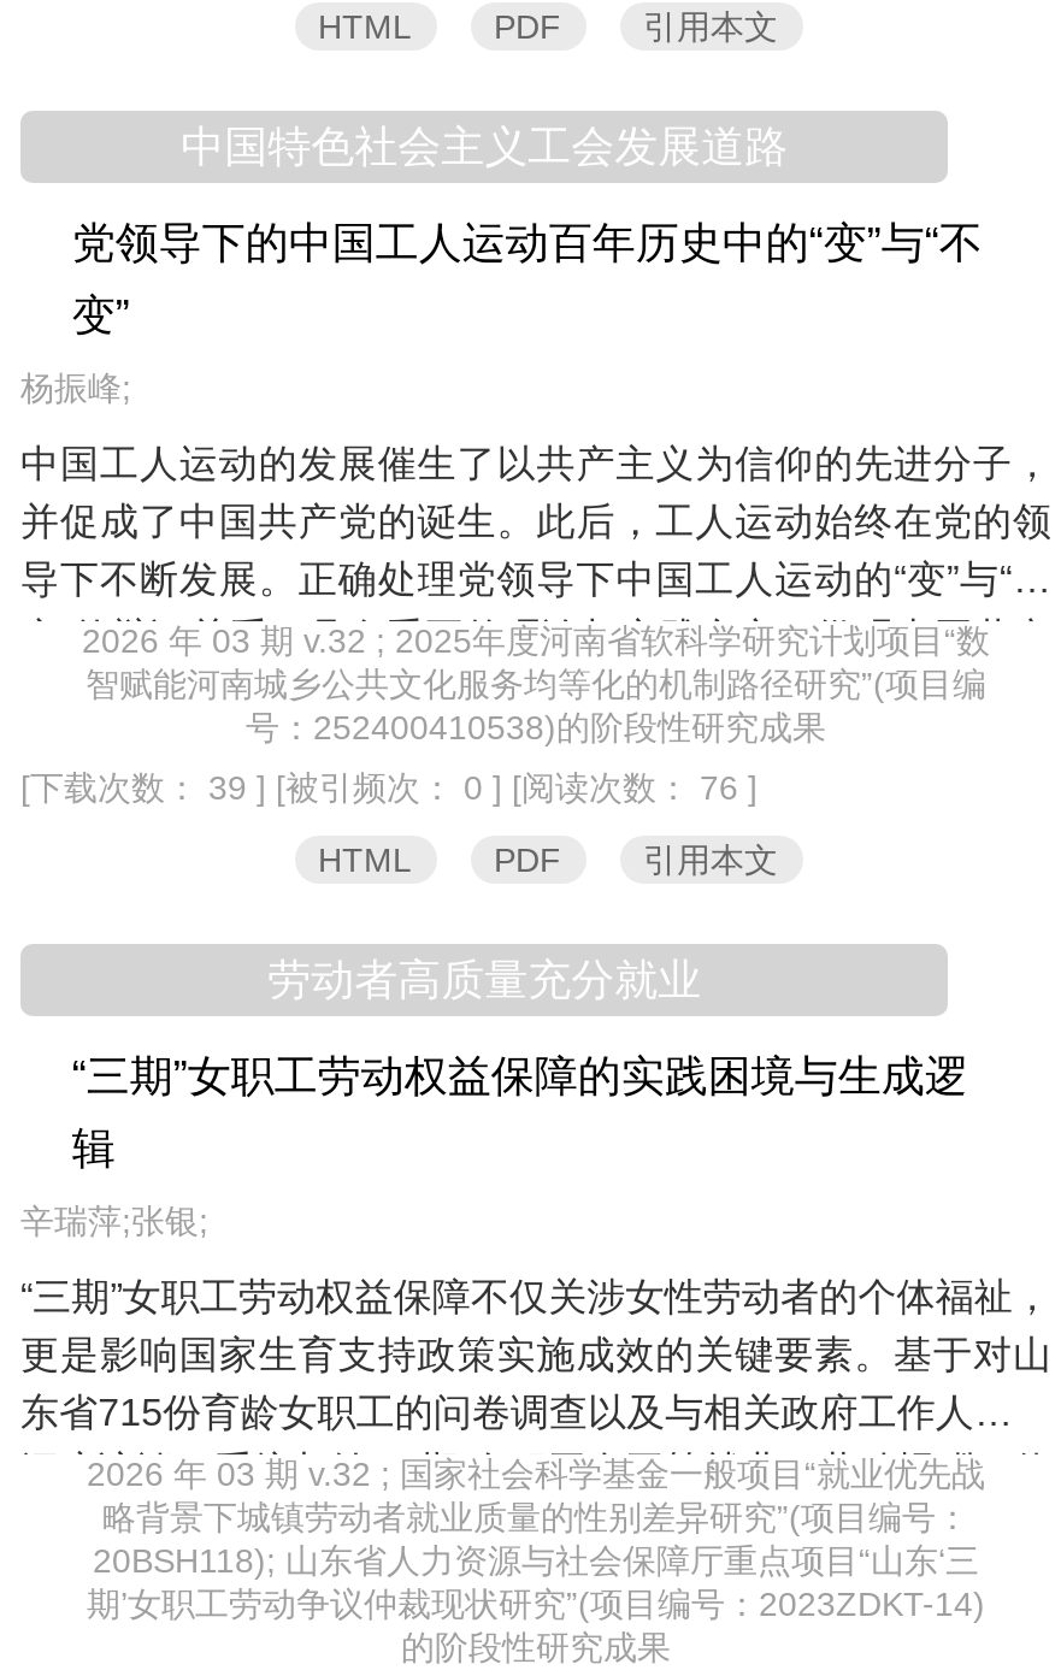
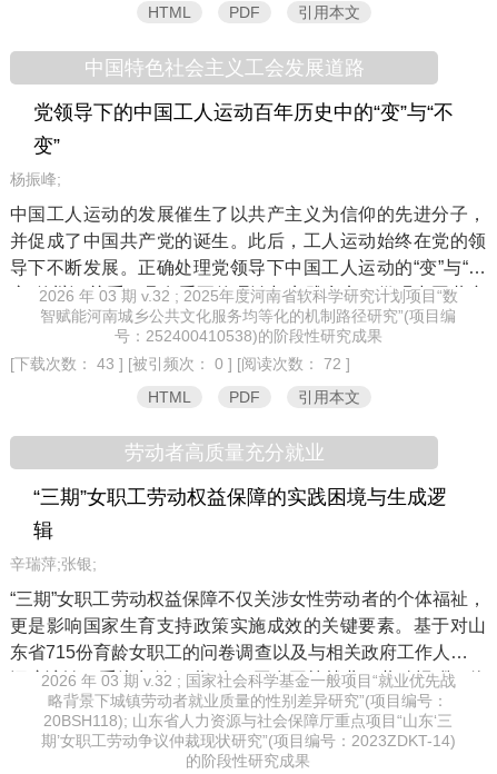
[20,768,758,807] [下载次数： 39 ] [被引频次： 0 ] [阅读次数： 76 ] -> [10,355,350,373] [下载次数： 43 ] [被引频次： 0 ] [阅读次数： 72 ]

